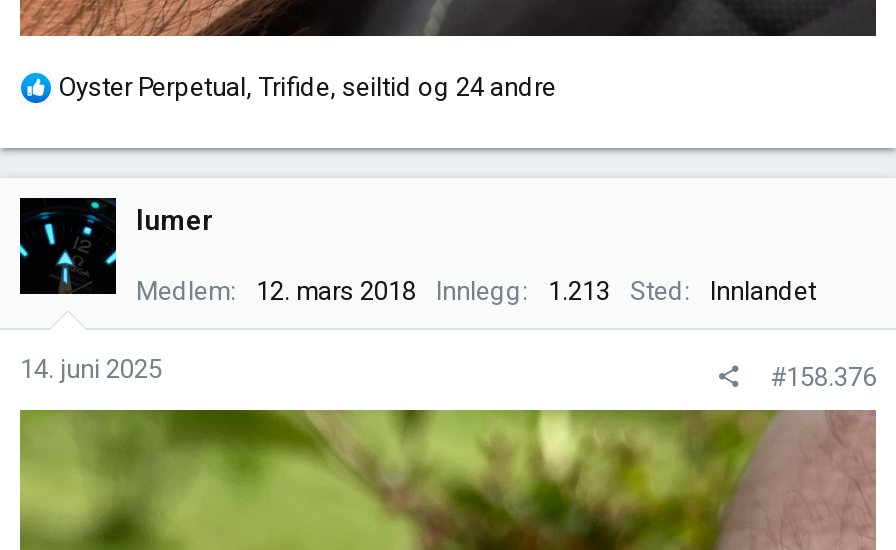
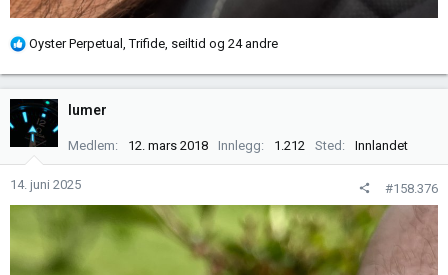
[136,276,816,306] Medlem 12. mars 2018 Innlegg 1.213 Sted Innlandet -> [68,138,408,153] Medlem 12. mars 2018 Innlegg 1.212 Sted Innlandet

